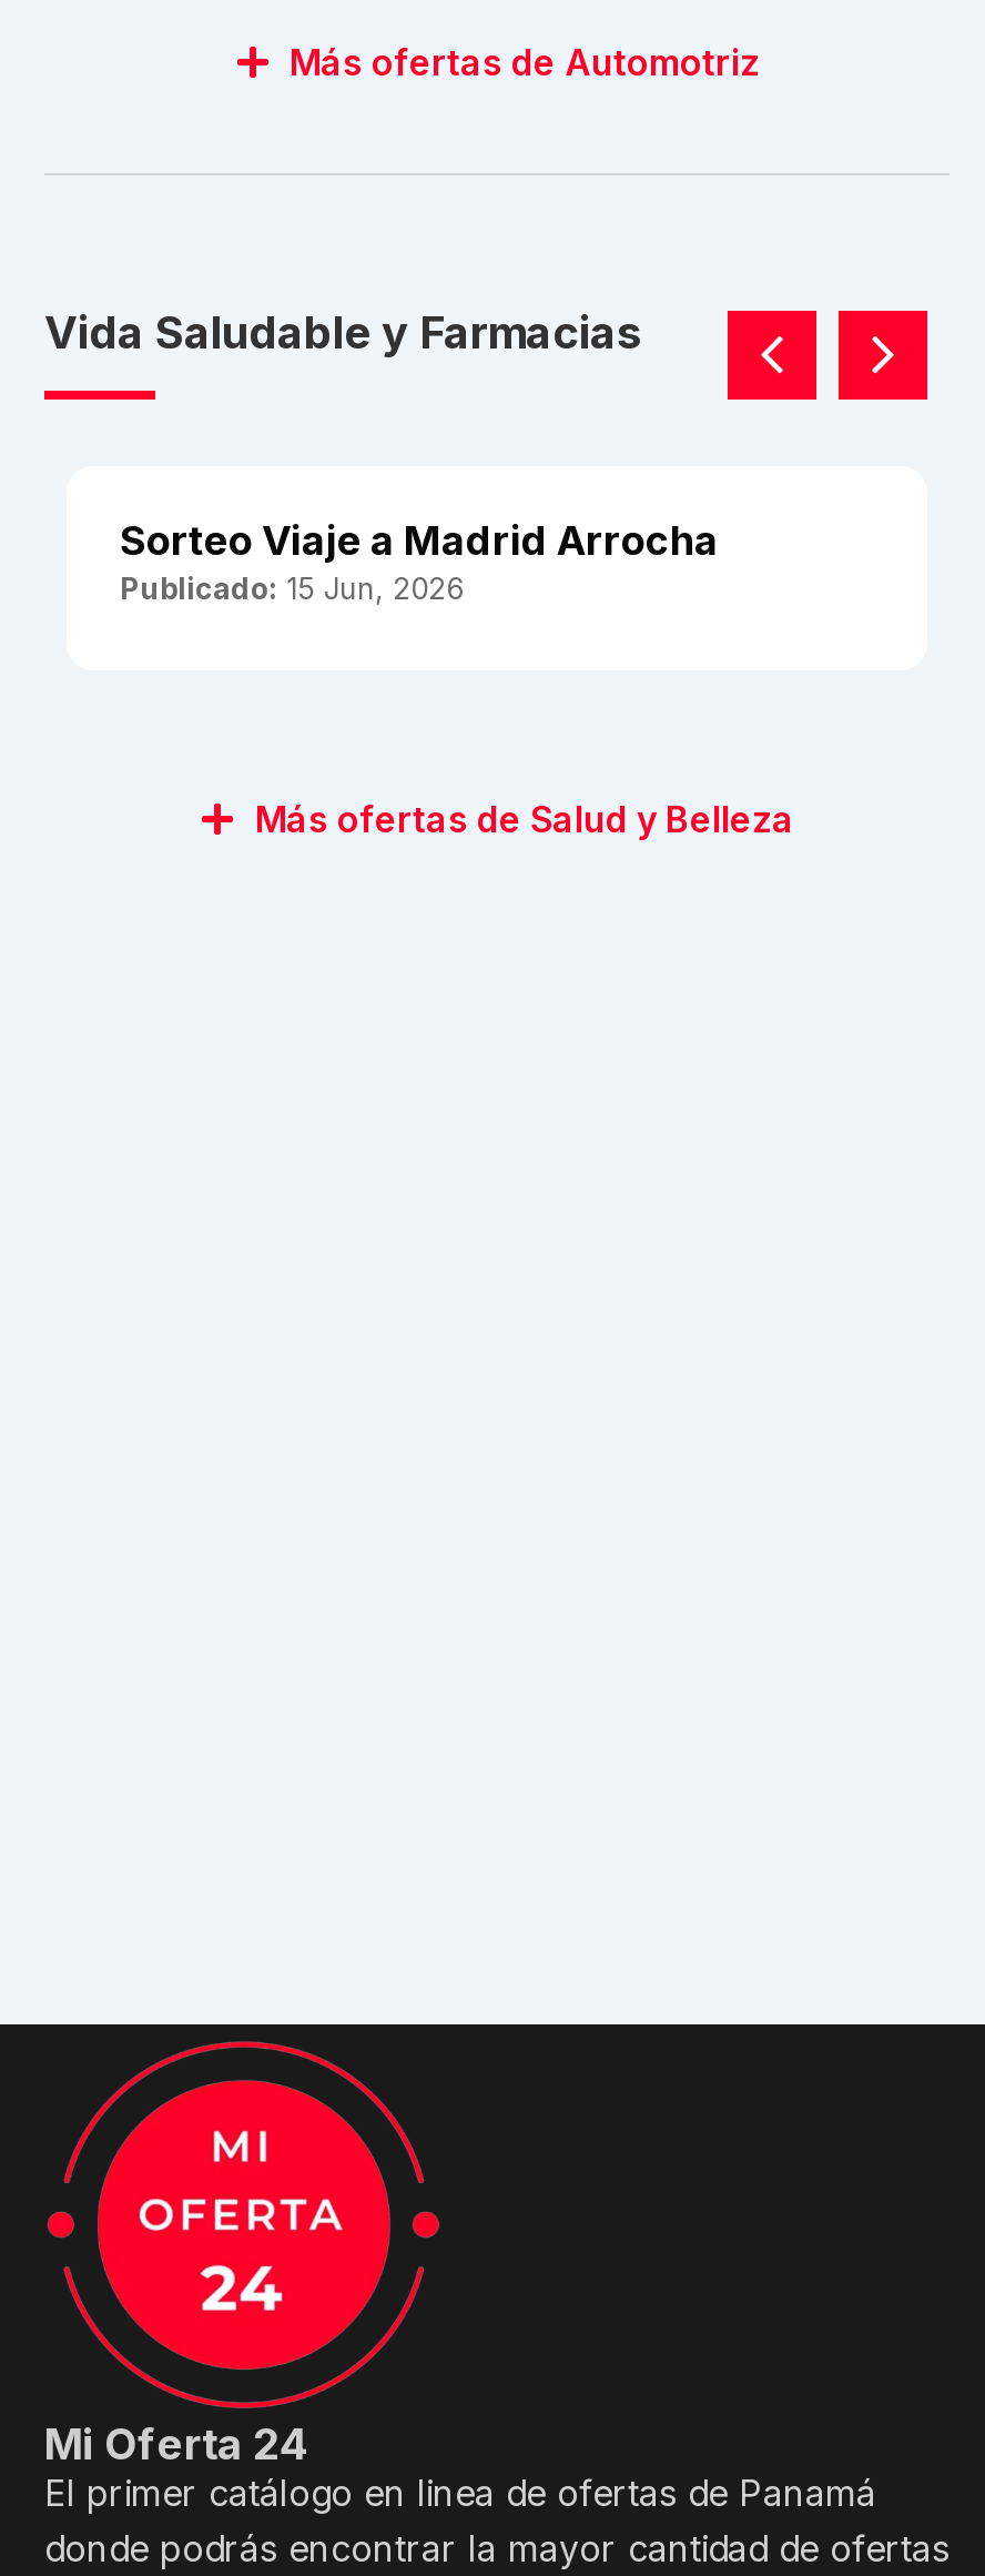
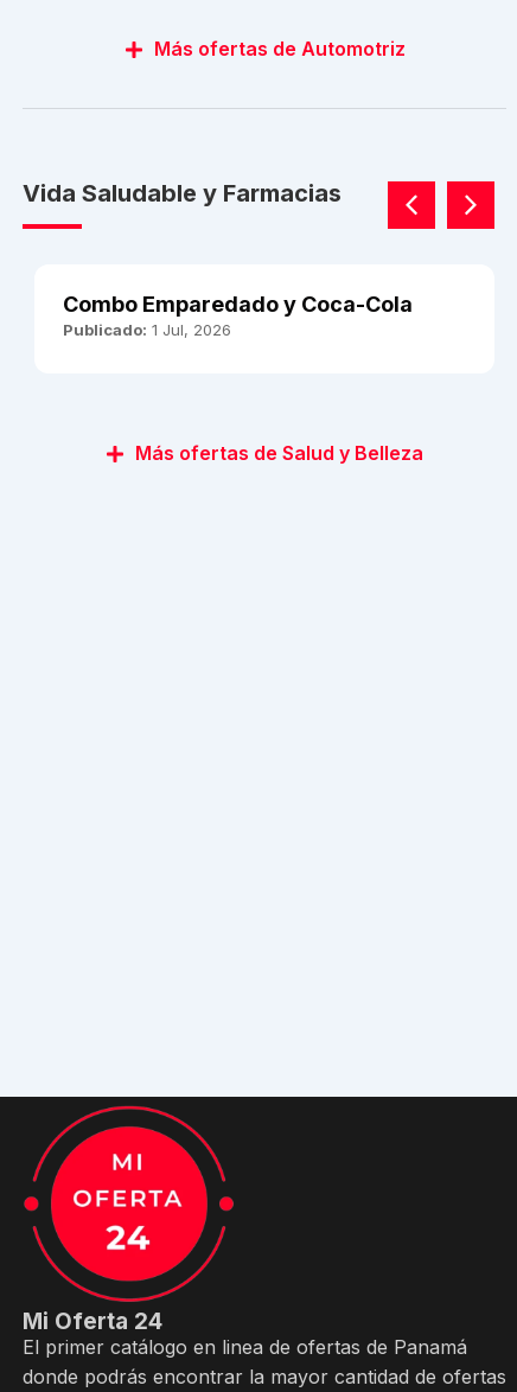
[120,516,719,605] Sorteo Viaje a Madrid Arrocha | Publicado: 15 Jun, 2026 -> [63,292,413,339] Combo Emparedado y Coca-Cola | Publicado: 1 Jul, 2026

